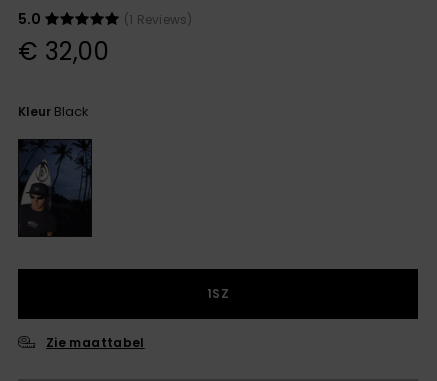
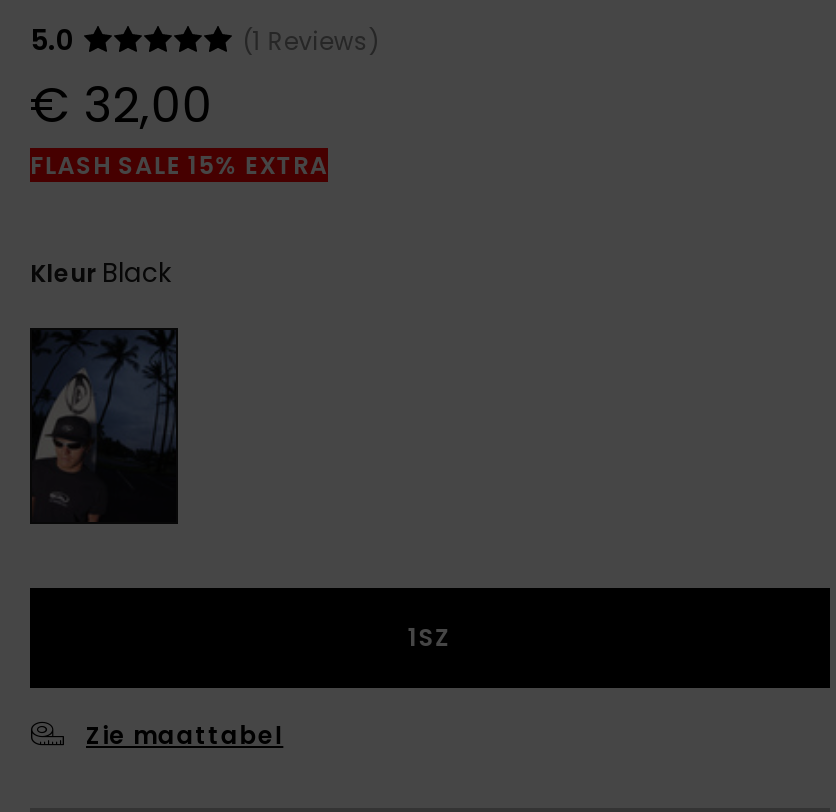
none -> [30,149,328,183] FLASH SALE 15% EXTRA

